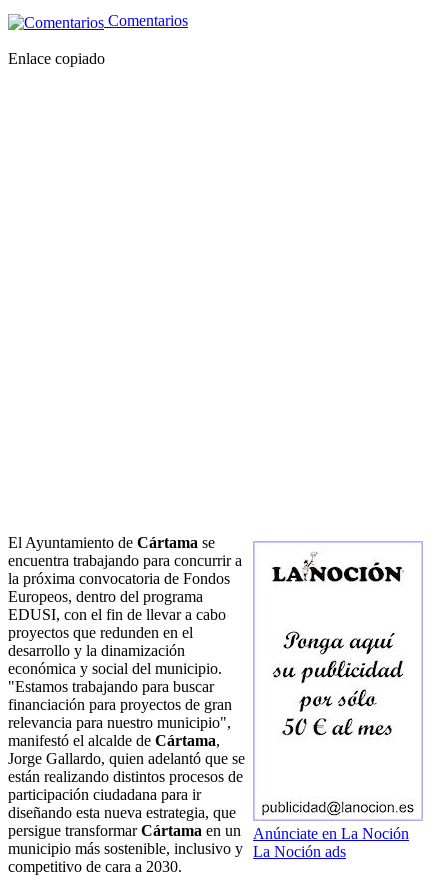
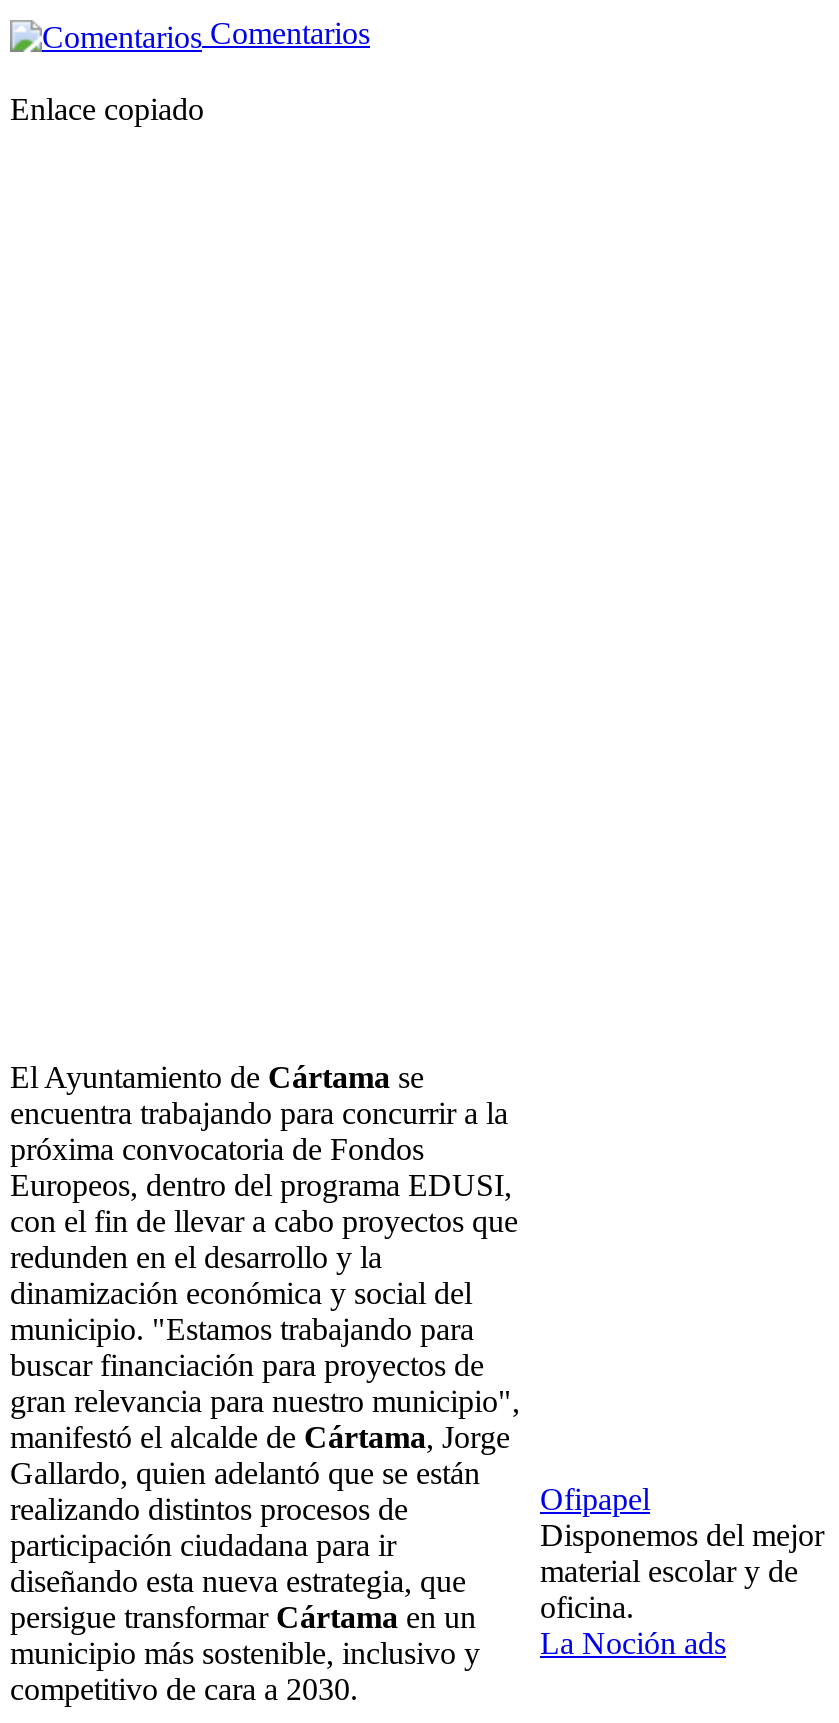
[252,540,424,755] [image] -> none
[253,824,409,841] Anúnciate en La Noción -> [540,1481,824,1623] Ofipapel | Disponemos del mejor | material escolar y de | oficina.

